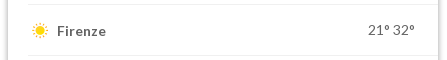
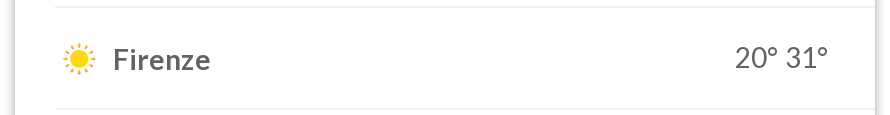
[368,21,415,38] 21° 32° -> [735,39,829,73] 20° 31°

